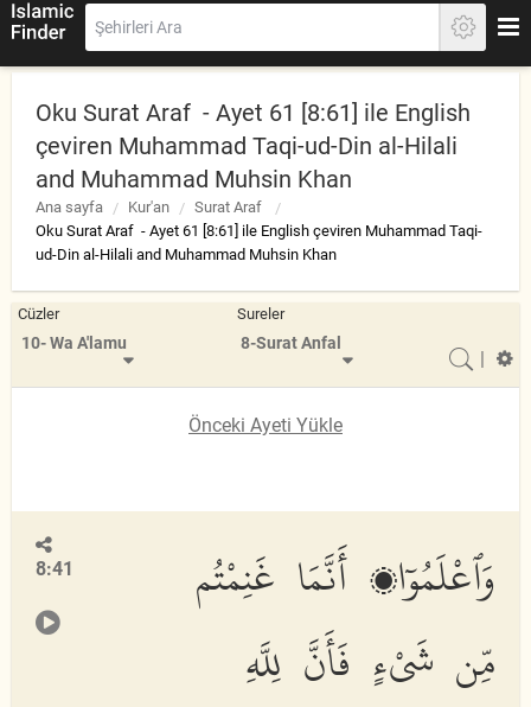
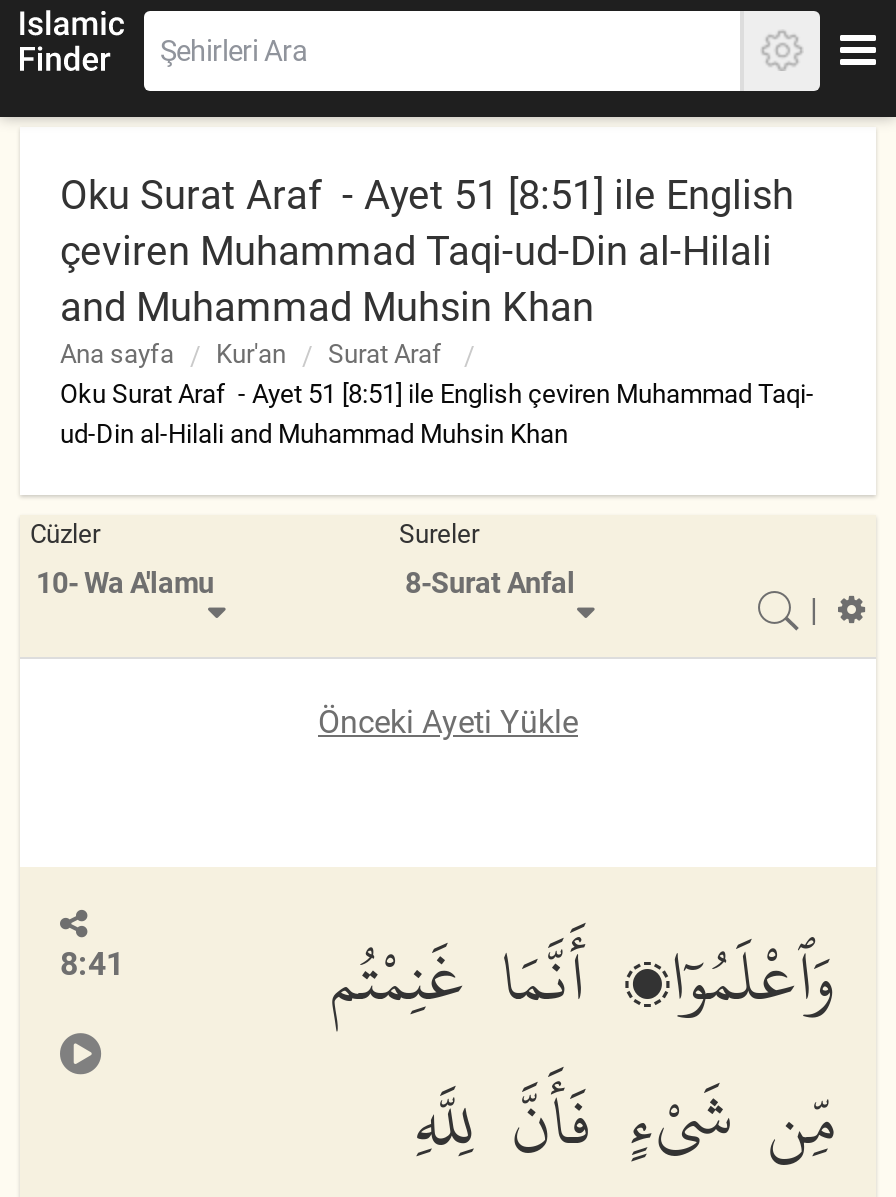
[36,98,471,127] Oku Surat Araf - Ayet 61 [8:61] ile English -> [60,171,794,219] Oku Surat Araf - Ayet 51 [8:51] ile English
[36,222,482,240] Oku Surat Araf - Ayet 61 [8:61] ile English çeviren Muhammad Taqi- -> [60,379,814,409] Oku Surat Araf - Ayet 51 [8:51] ile English çeviren Muhammad Taqi-

